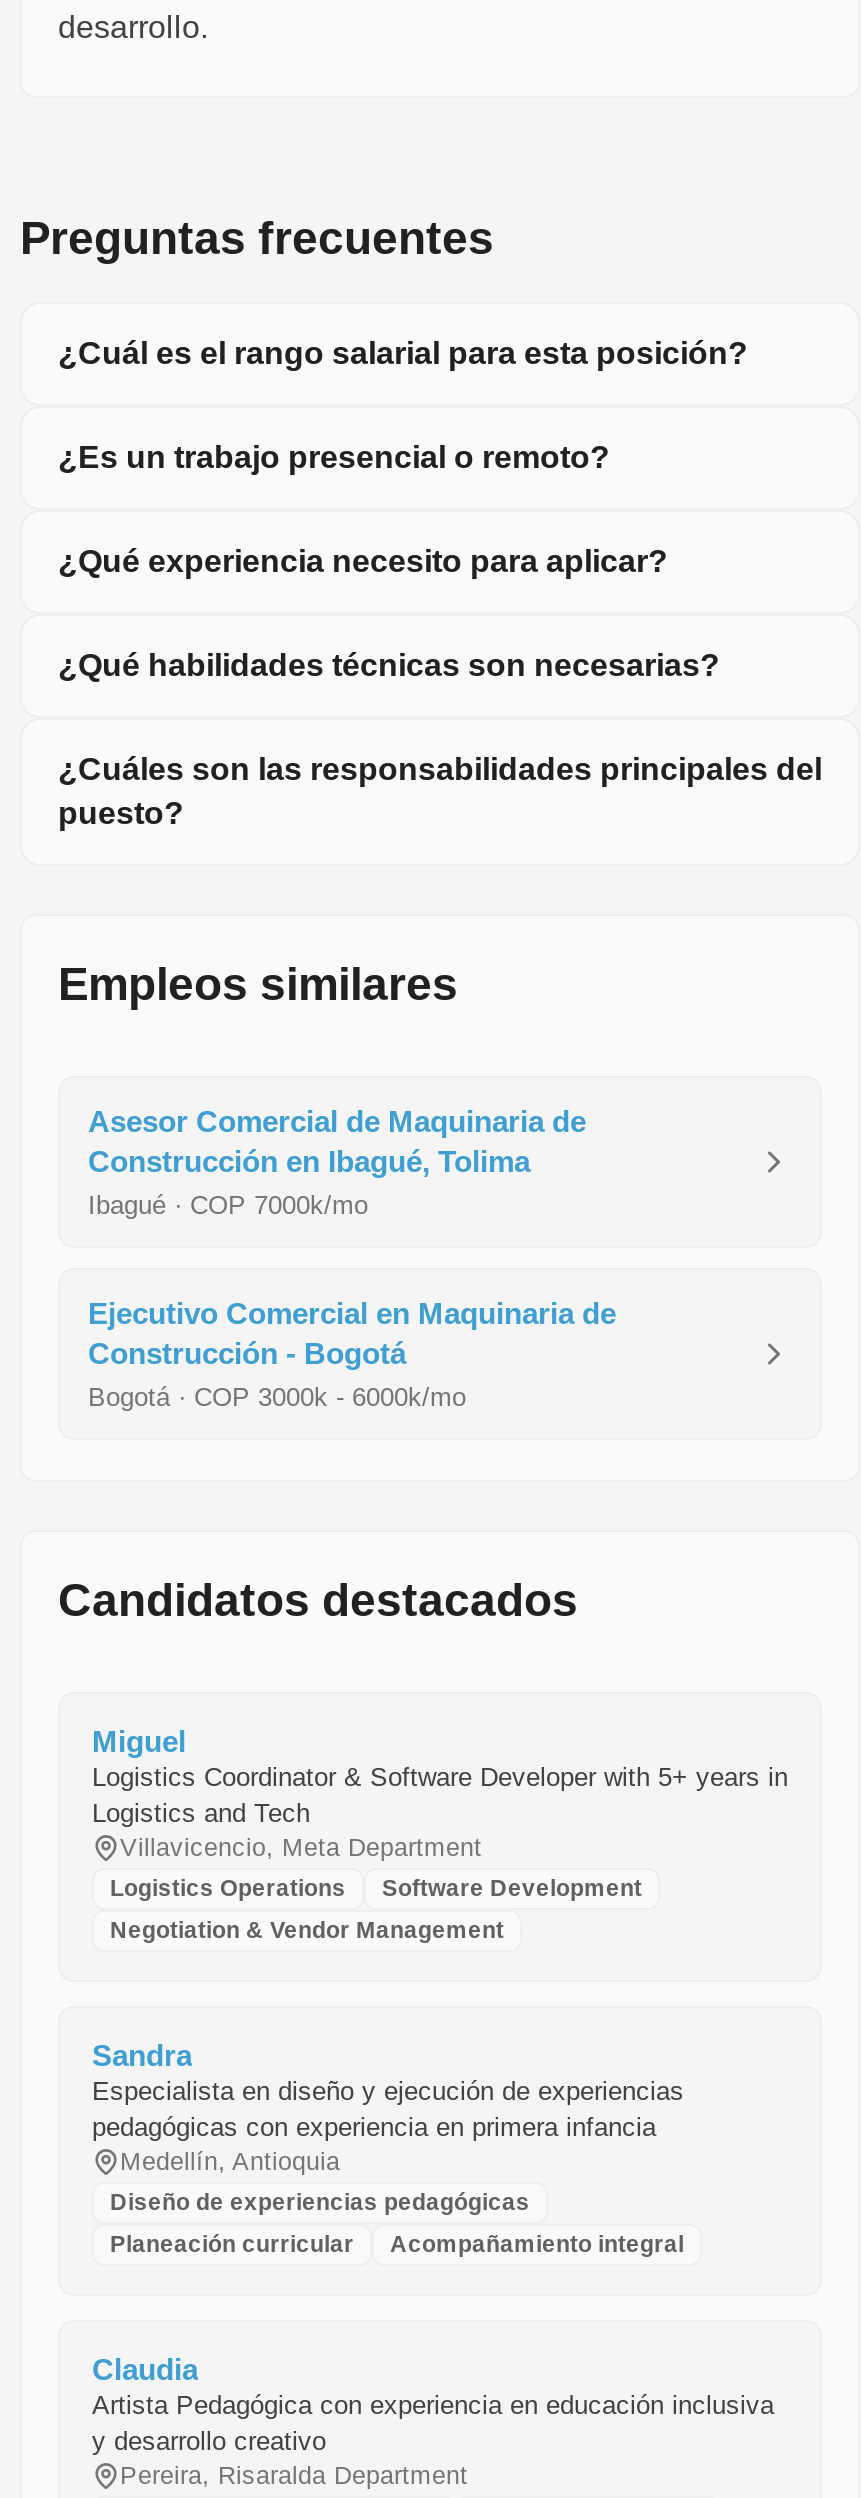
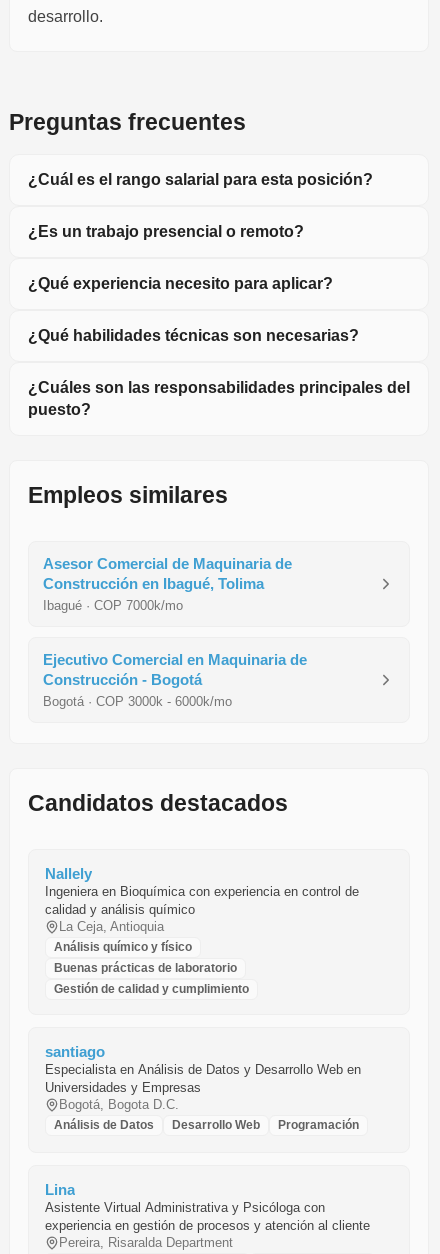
[92,1724,788,1862] Miguel | Logistics Coordinator & Software Developer with 5+ years in | Logistics and Tech | Villavicencio, Meta Department -> [45,865,359,934] Nallely | Ingeniera en Bioquímica con experiencia en control de | calidad y análisis químico | La Ceja, Antioquia
[110,1876,642,1900] Logistics Operations | Software Development -> [54,941,192,953] Análisis químico y físico
[110,1918,504,1942] Negotiation & Vendor Management -> [54,962,237,974] Buenas prácticas de laboratorio
[92,2038,684,2176] Sandra | Especialista en diseño y ejecución de experiencias | pedagógicas con experiencia en primera infancia | Medellín, Antioquia -> [54,983,249,995] Gestión de calidad y cumplimiento
[110,2190,530,2214] Diseño de experiencias pedagógicas -> [45,1043,361,1112] santiago | Especialista en Análisis de Datos y Desarrollo Web en | Universidades y Empresas | Bogotá, Bogota D.C.
[110,2232,684,2256] Planeación curricular | Acompañamiento integral -> [54,1119,359,1131] Análisis de Datos | Desarrollo Web | Programación
[92,2352,774,2456] Claudia | Artista Pedagógica con experiencia en educación inclusiva | y desarrollo creativo -> [45,1181,370,1233] Lina | Asistente Virtual Administrativa y Psicóloga con | experiencia en gestión de procesos y atención al cliente

